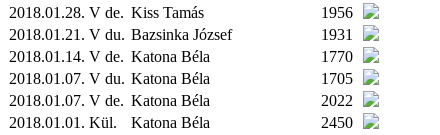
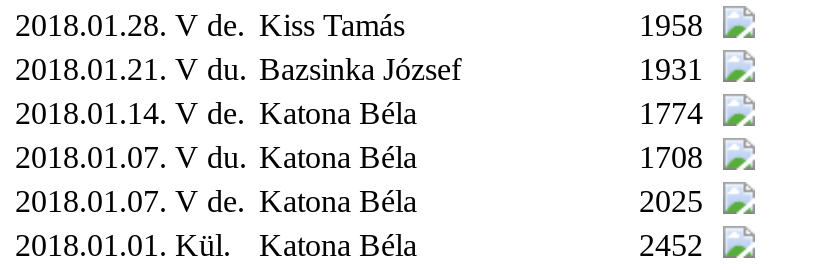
[321,4,353,21] 1956 -> [639,8,703,42] 1958
[321,48,353,65] 1770 -> [639,96,703,130] 1774
[321,70,353,87] 1705 -> [639,140,703,174] 1708
[321,92,353,109] 2022 -> [639,184,703,218] 2025
[321,114,353,131] 2450 -> [639,228,703,262] 2452

